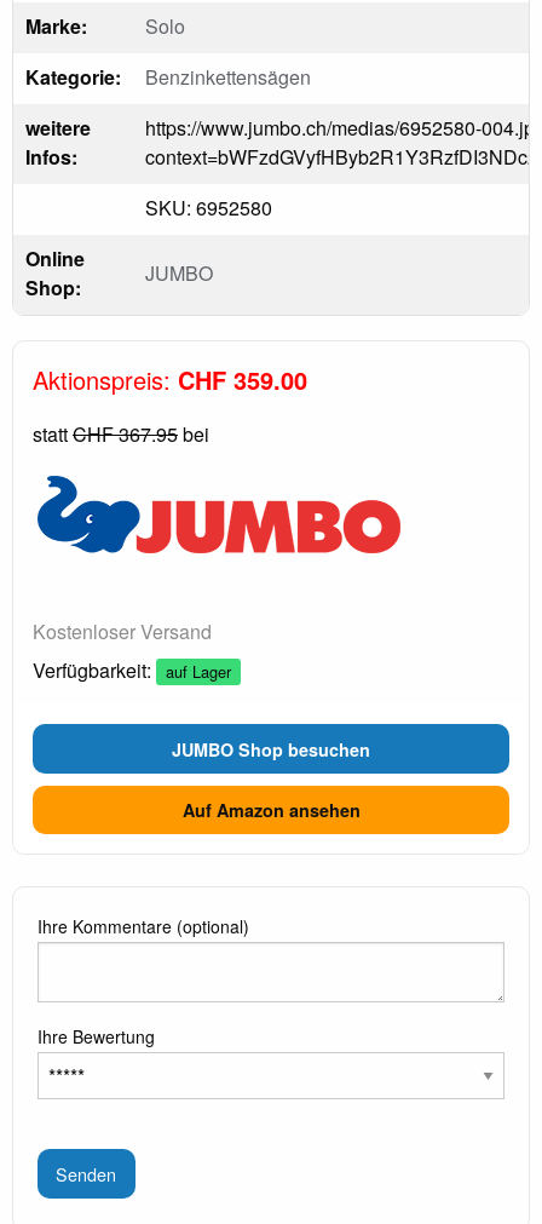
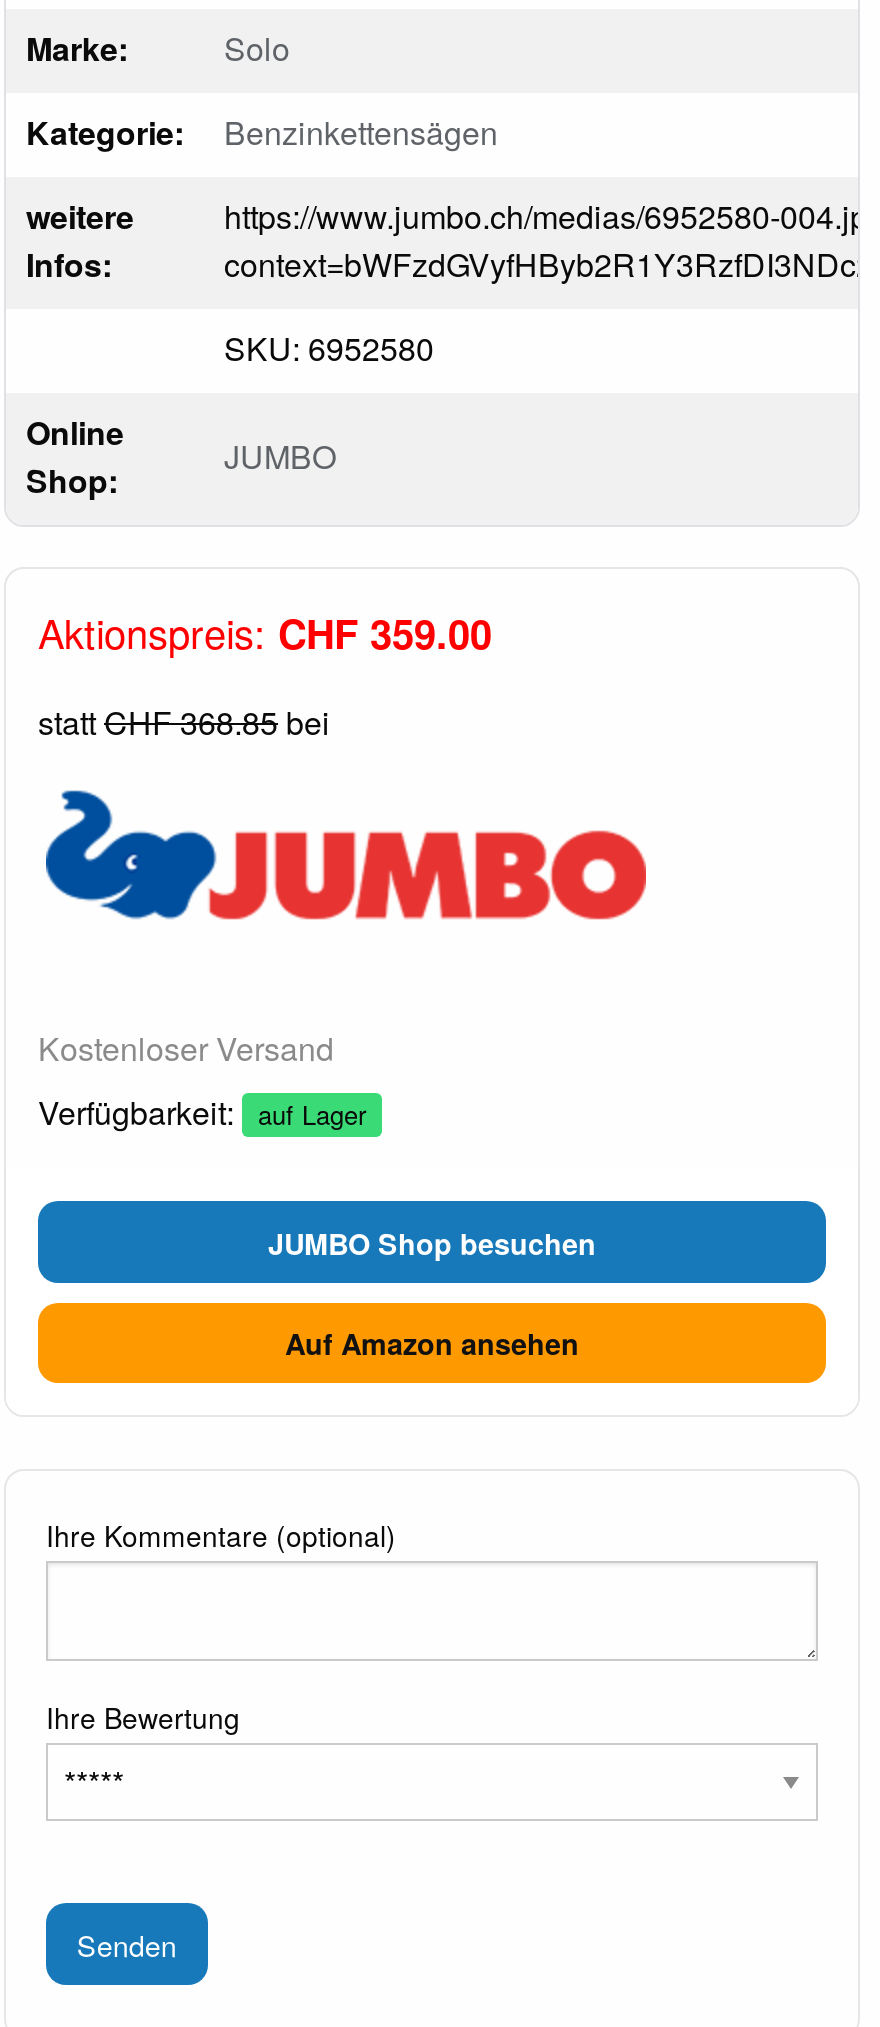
[33,420,209,448] statt CHF 367.95 bei -> [38,699,330,745] statt CHF 368.85 bei

